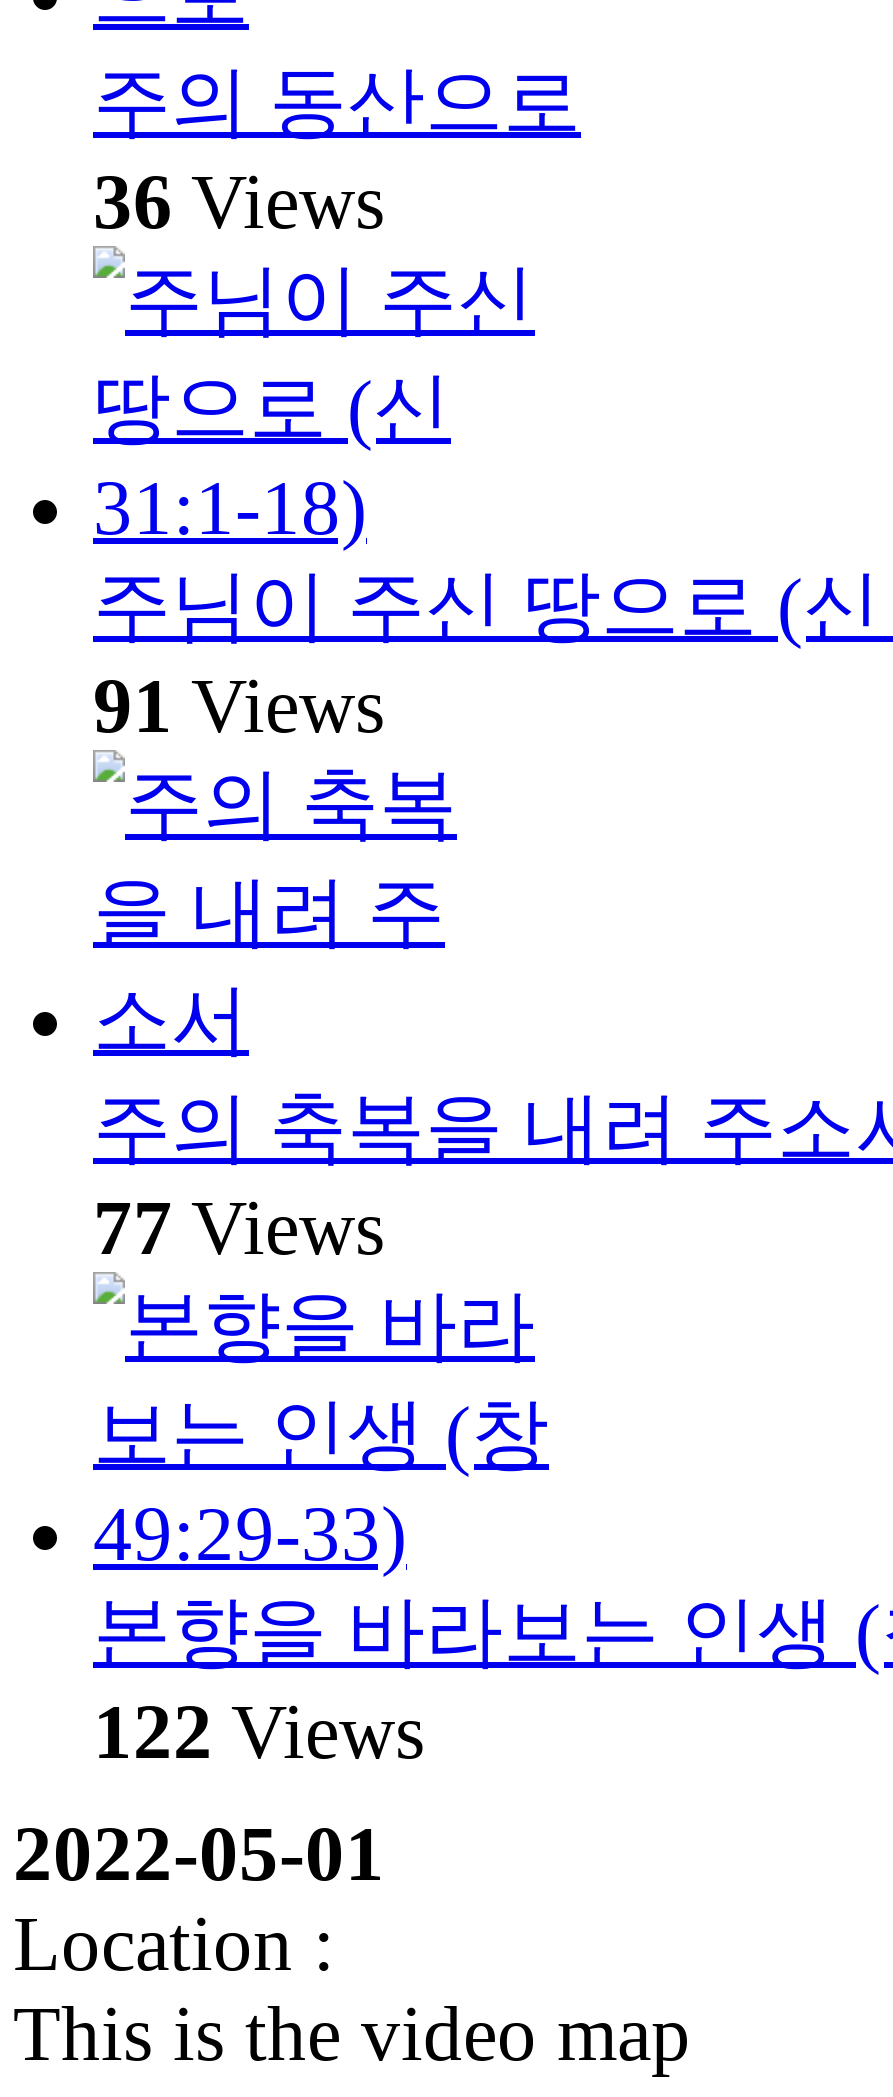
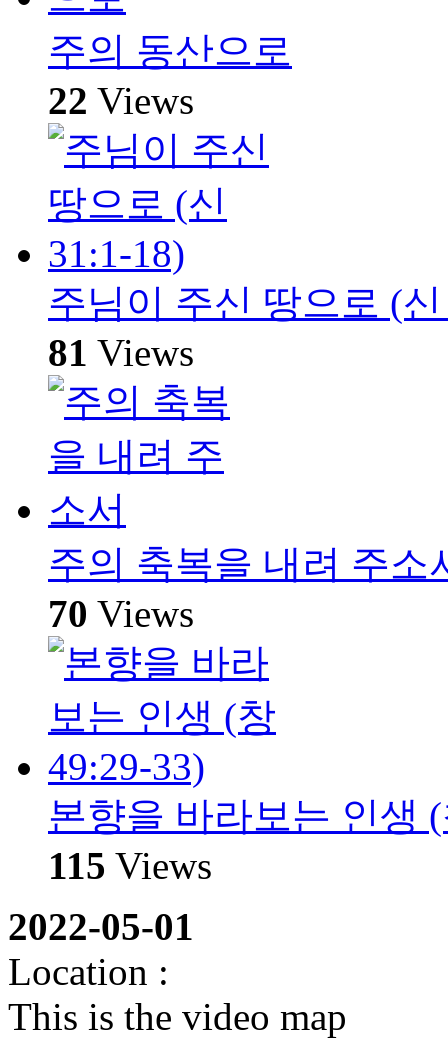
[93,158,385,244] 36 Views -> [48,79,194,122] 22 Views
[93,662,385,748] 91 Views -> [48,331,194,374] 81 Views
[93,1184,385,1270] 77 Views -> [48,592,194,635] 70 Views
[93,1688,425,1774] 122 Views -> [48,844,212,887] 115 Views

